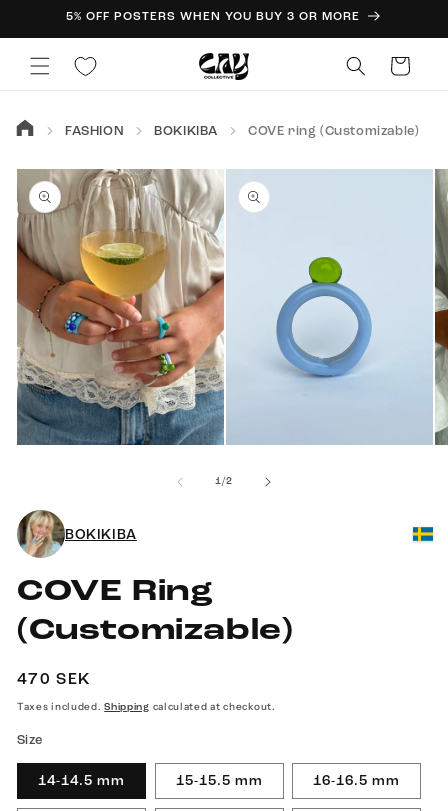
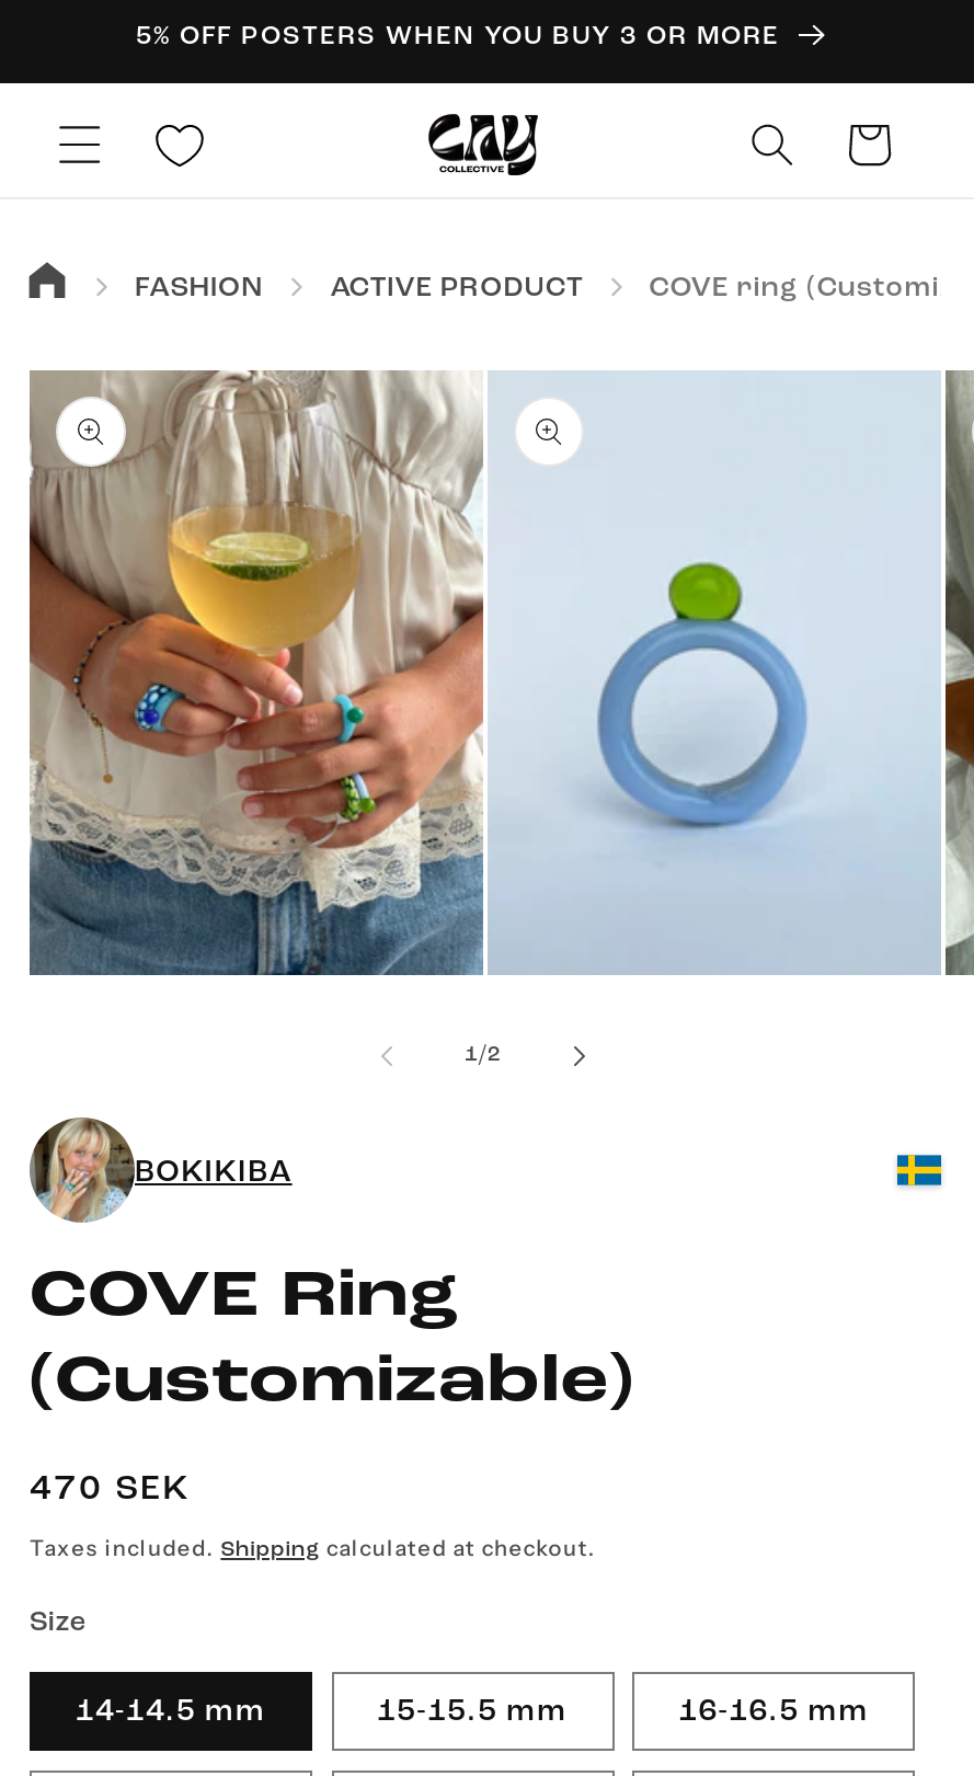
[154,124,218,137] BOKIKIBA -> [330,273,583,301] ACTIVE PRODUCT

